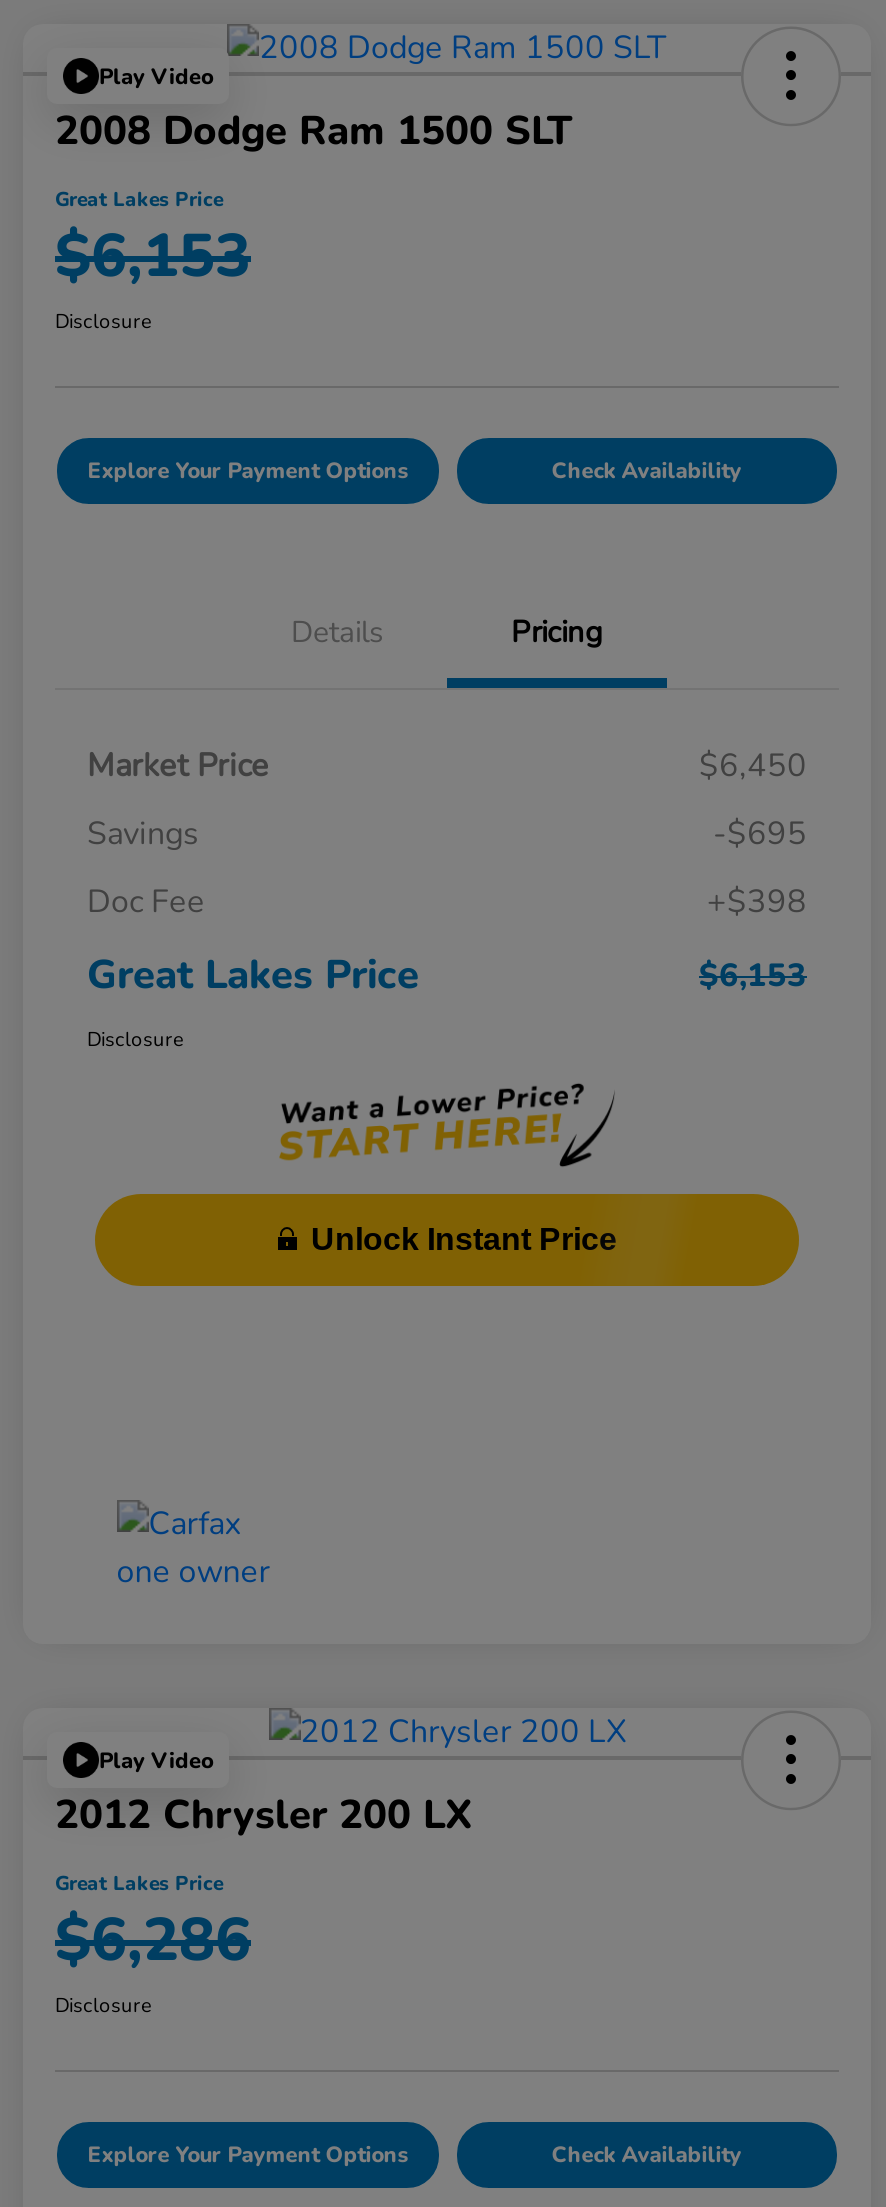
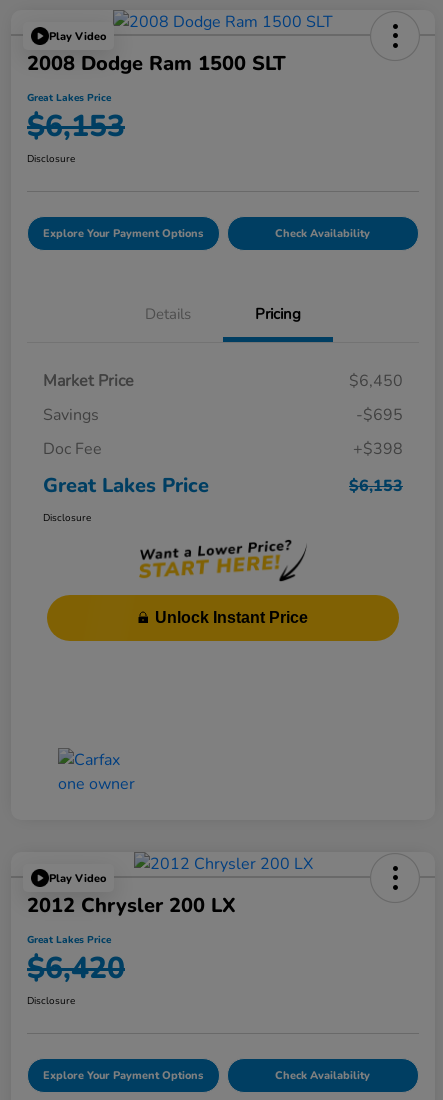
[55,1900,251,1982] $6,286 -> [27,948,125,989] $6,420

